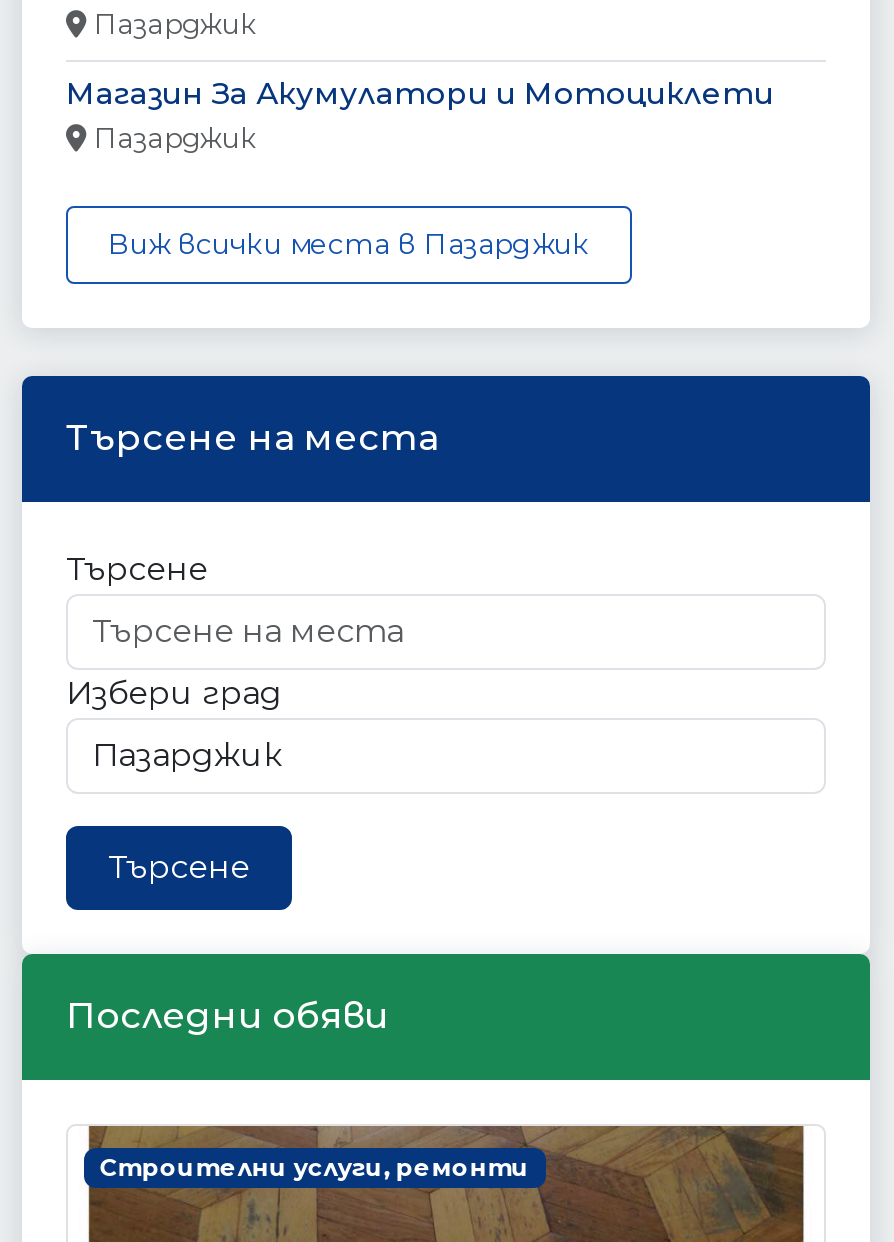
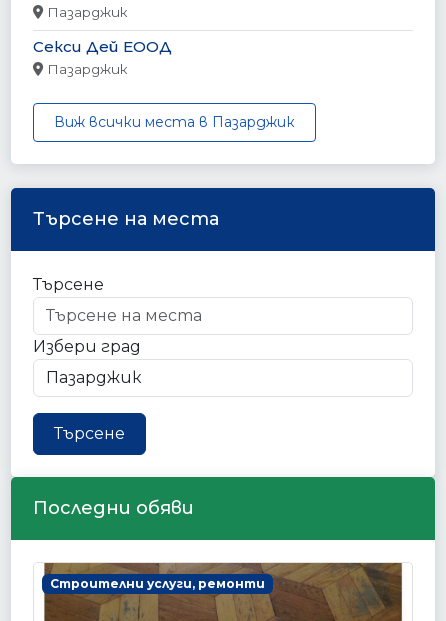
[66,74,774,112] Магазин За Акумулатори и Мотоциклети -> [33,37,172,56] Секси Дей ЕООД

